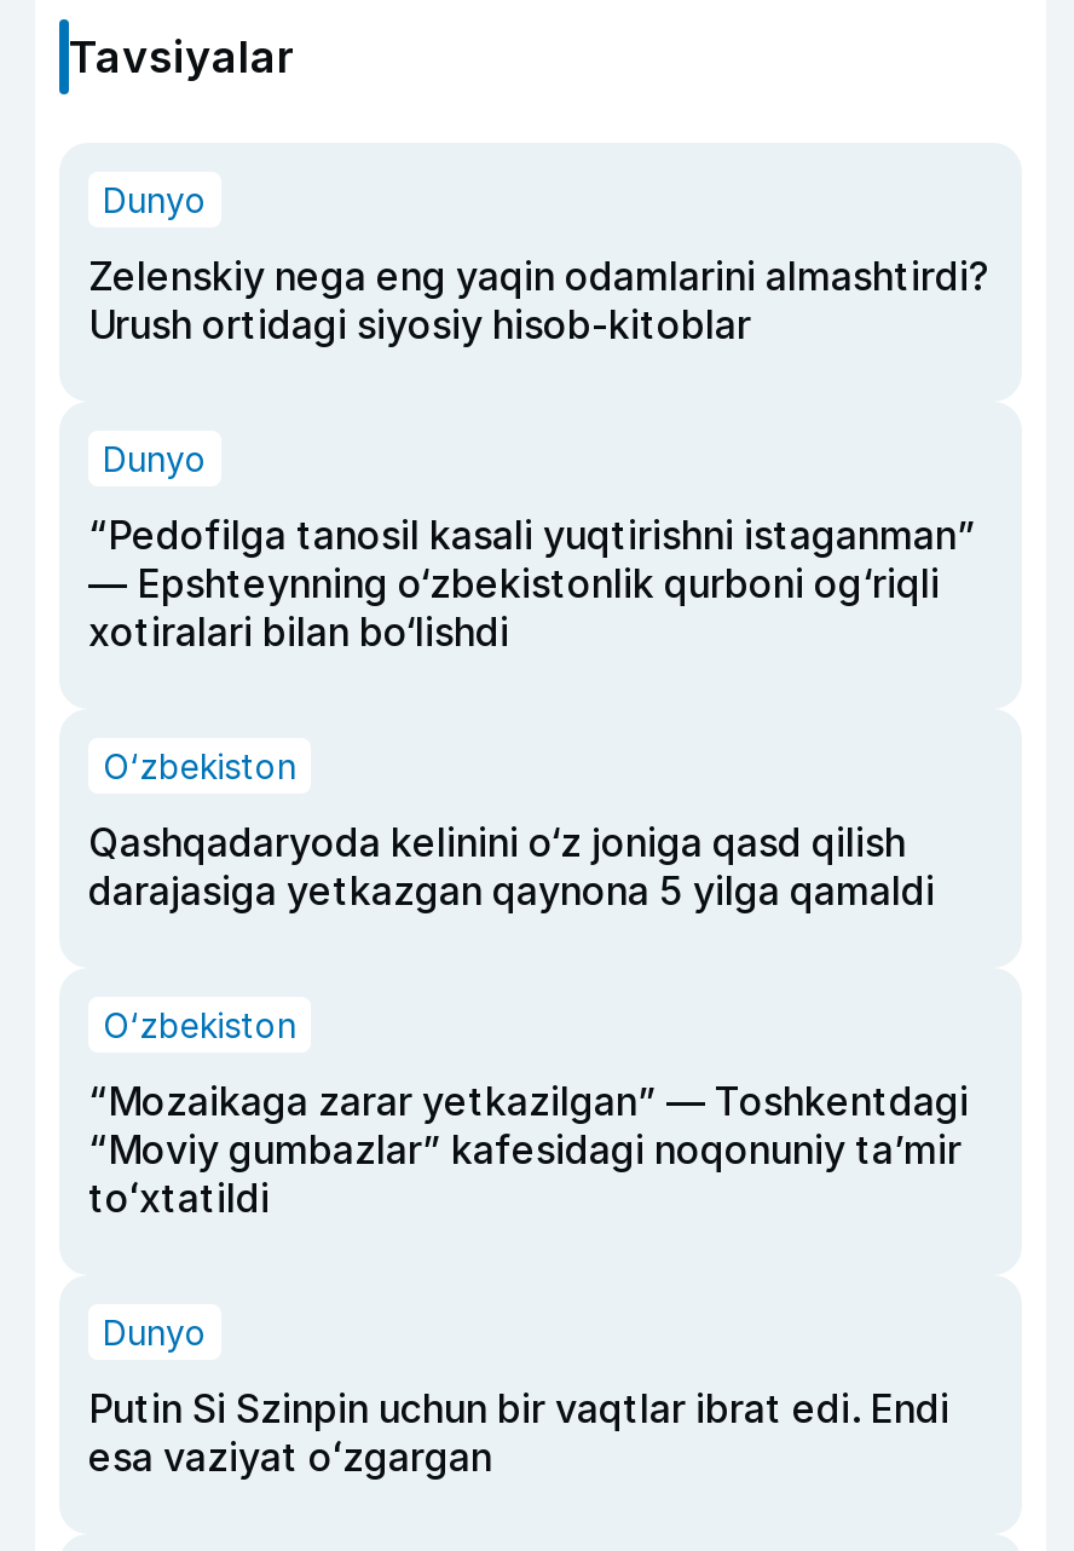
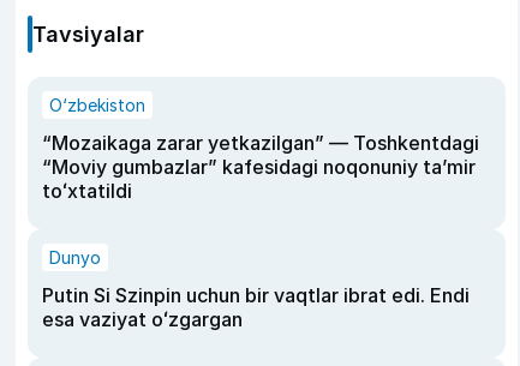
[88,180,991,916] Dunyo | Zelenskiy nega eng yaqin odamlarini almashtirdi? | Urush ortidagi siyosiy hisob-kitoblar | Dunyo | “Pedofilga tanosil kasali yuqtirishni istaganman” | — Epshteynning o‘zbekistonlik qurboni og‘riqli | xotiralari bilan bo‘lishdi | O‘zbekiston | Qashqadaryoda kelinini o‘z joniga qasd qilish | darajasiga yetkazgan qaynona 5 yilga qamaldi -> none

